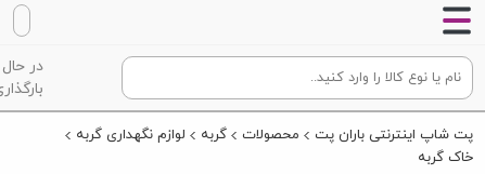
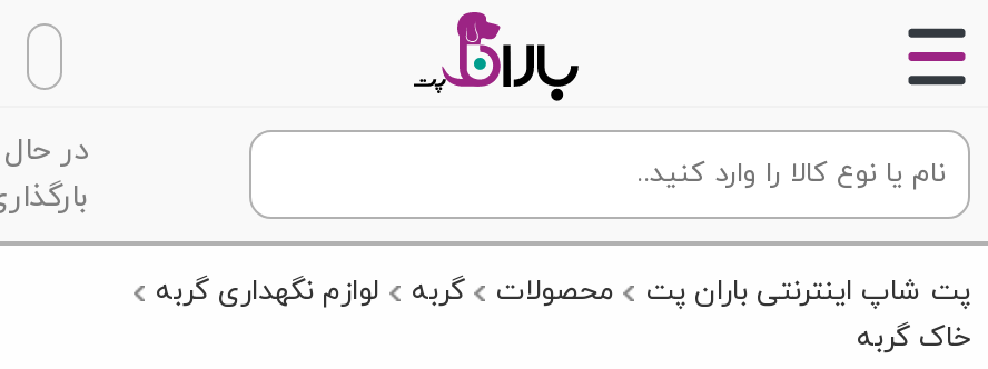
none -> [412,10,581,103] [image]

